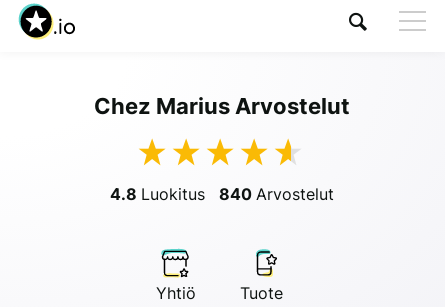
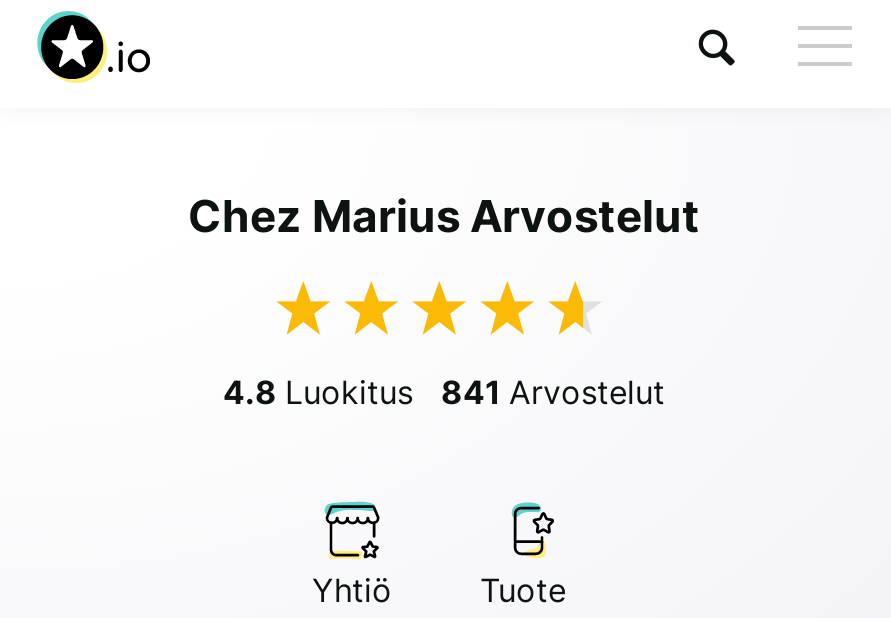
[110,184,334,204] 4.8 Luokitus 840 Arvostelut -> [223,372,665,412] 4.8 Luokitus 841 Arvostelut

